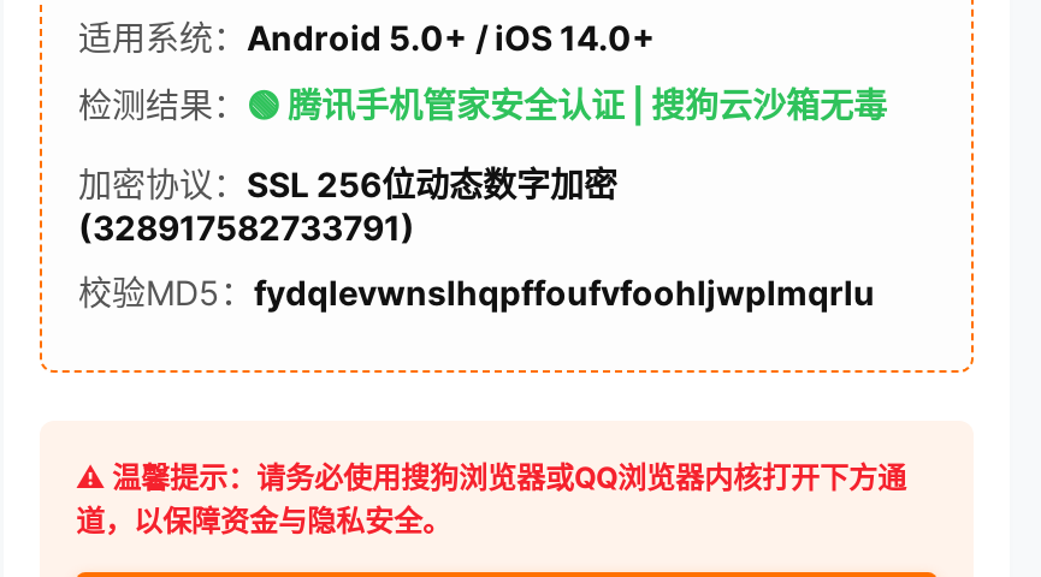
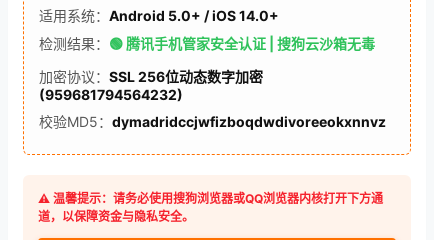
[78,207,415,248] (328917582733791) -> [39,86,183,103] (959681794564232)
[78,272,875,313] 校验MD5：fydqlevwnslhqpffoufvfoohljwplmqrlu -> [39,113,386,130] 校验MD5：dymadridccjwfizboqdwdivoreeokxnnvz

